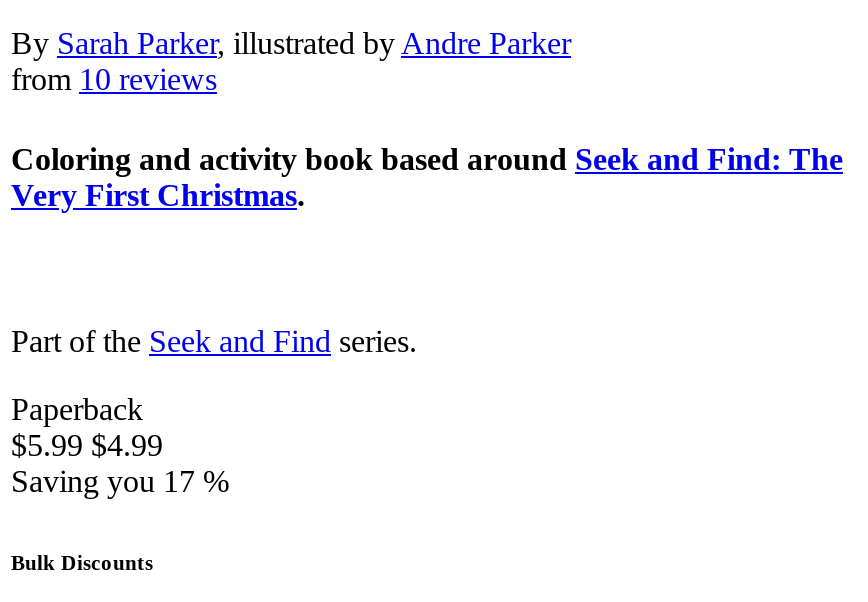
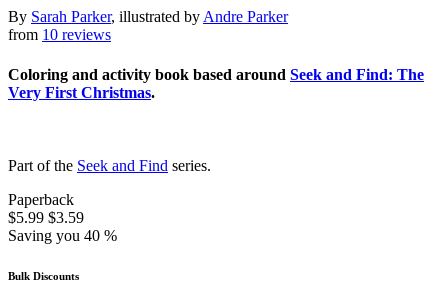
[11,428,163,462] $5.99 $4.99 -> [8,209,84,226] $5.99 $3.59
[11,464,229,498] Saving you 17 % -> [8,227,117,244] Saving you 40 %

